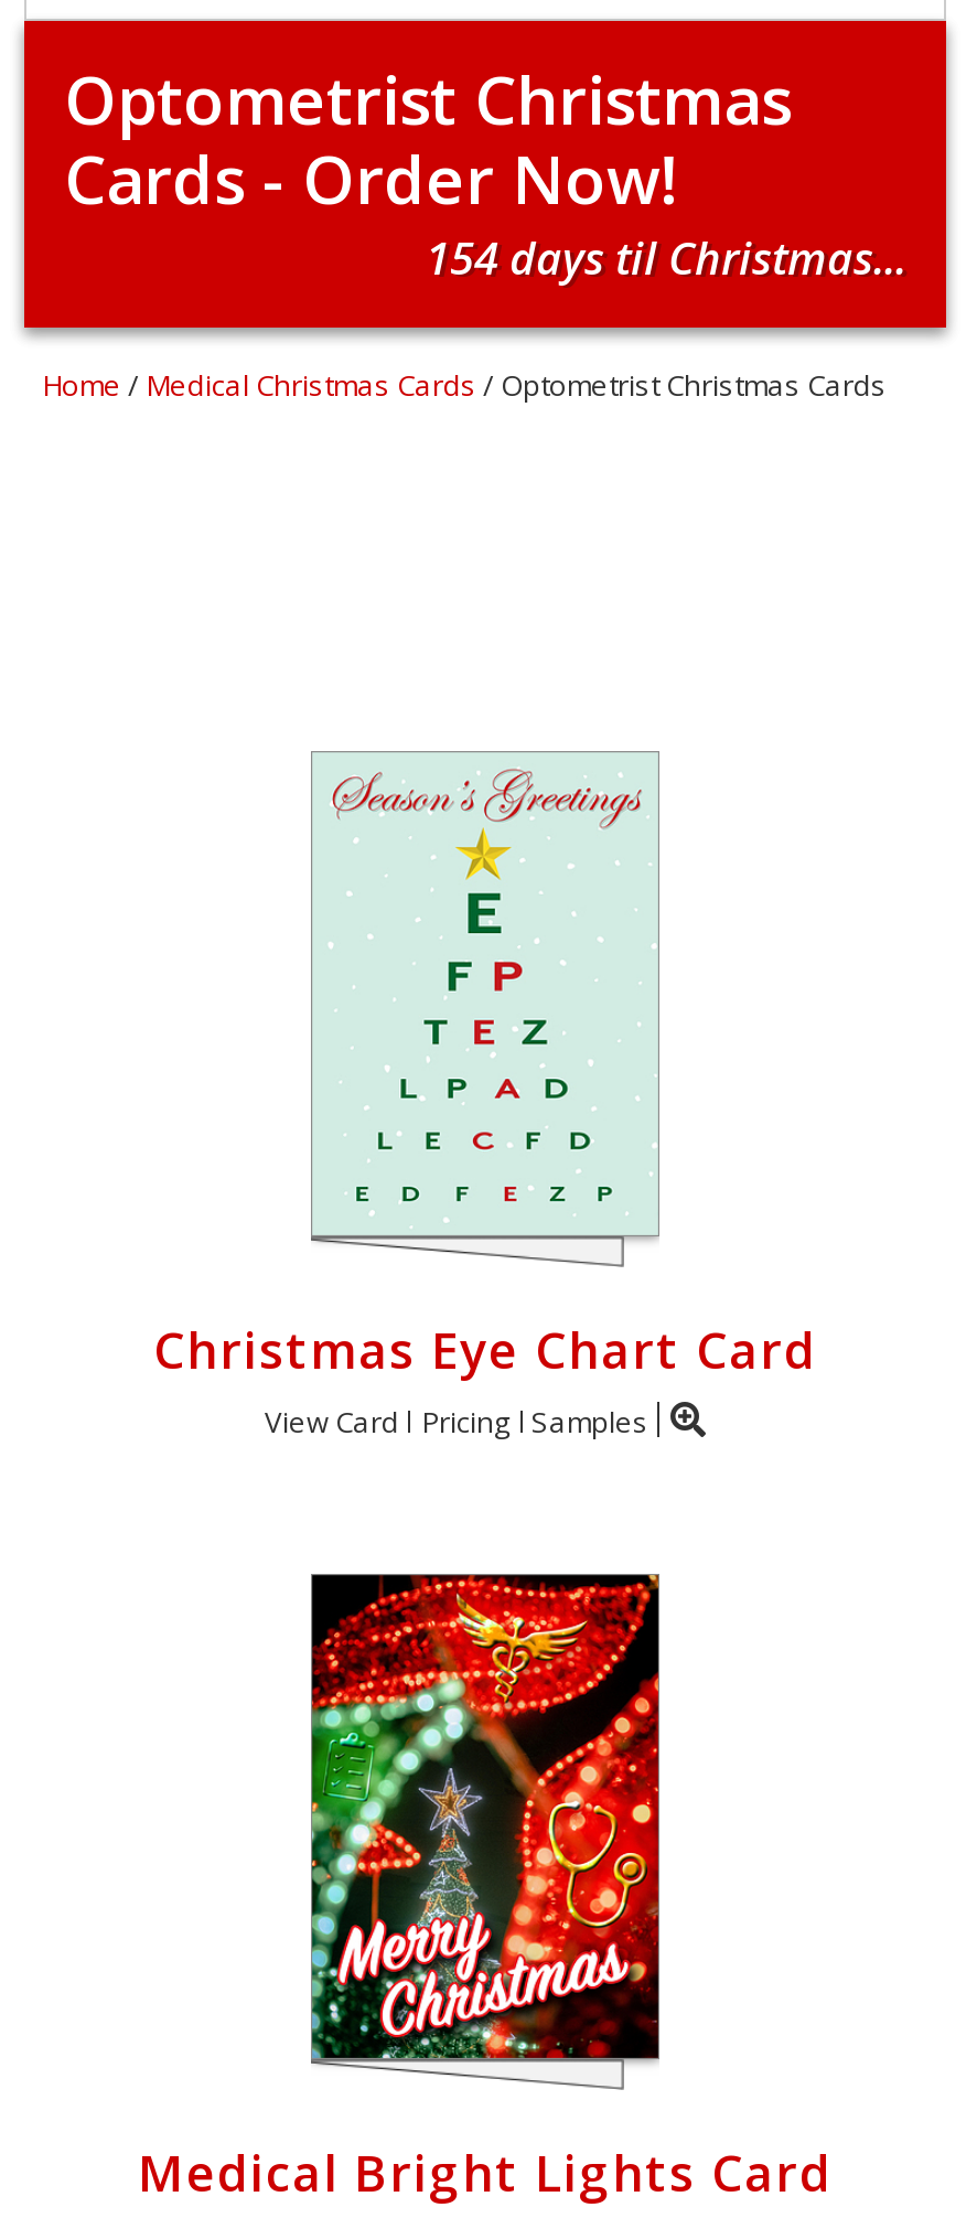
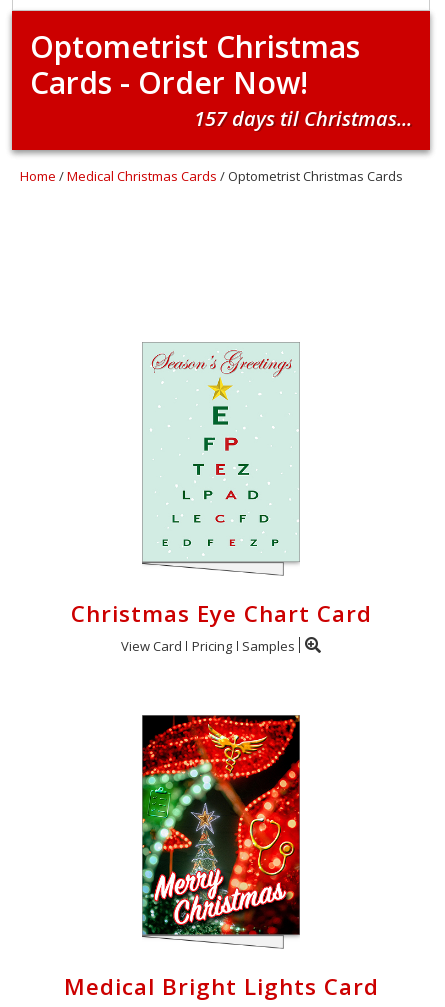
[426,228,906,288] 154 days til Christmas... -> [194,105,412,132] 157 days til Christmas...

